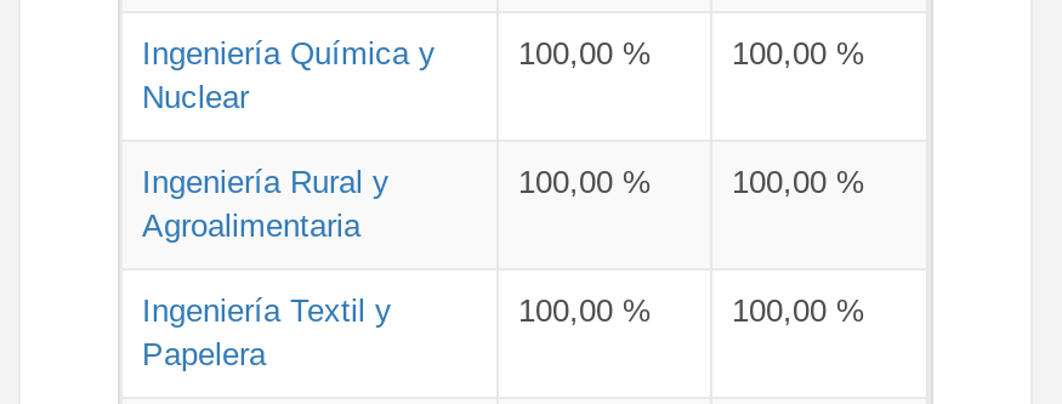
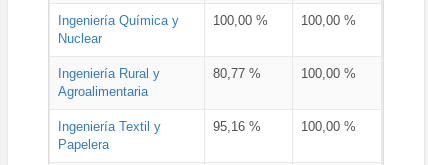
[518,163,652,199] 100,00 % -> [213,65,261,80] 80,77 %
[518,291,652,328] 100,00 % -> [213,118,261,133] 95,16 %

